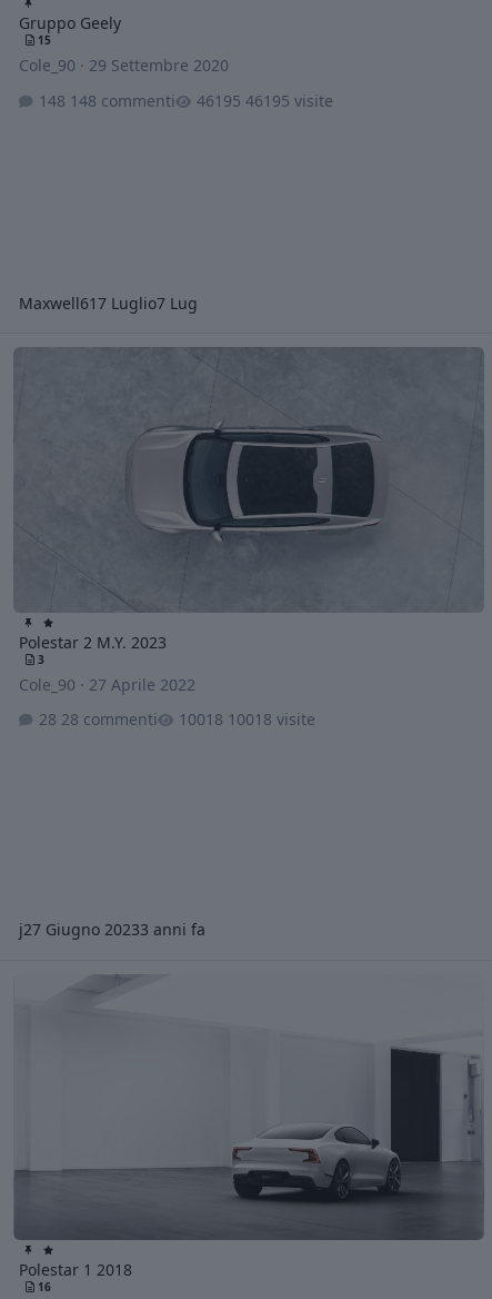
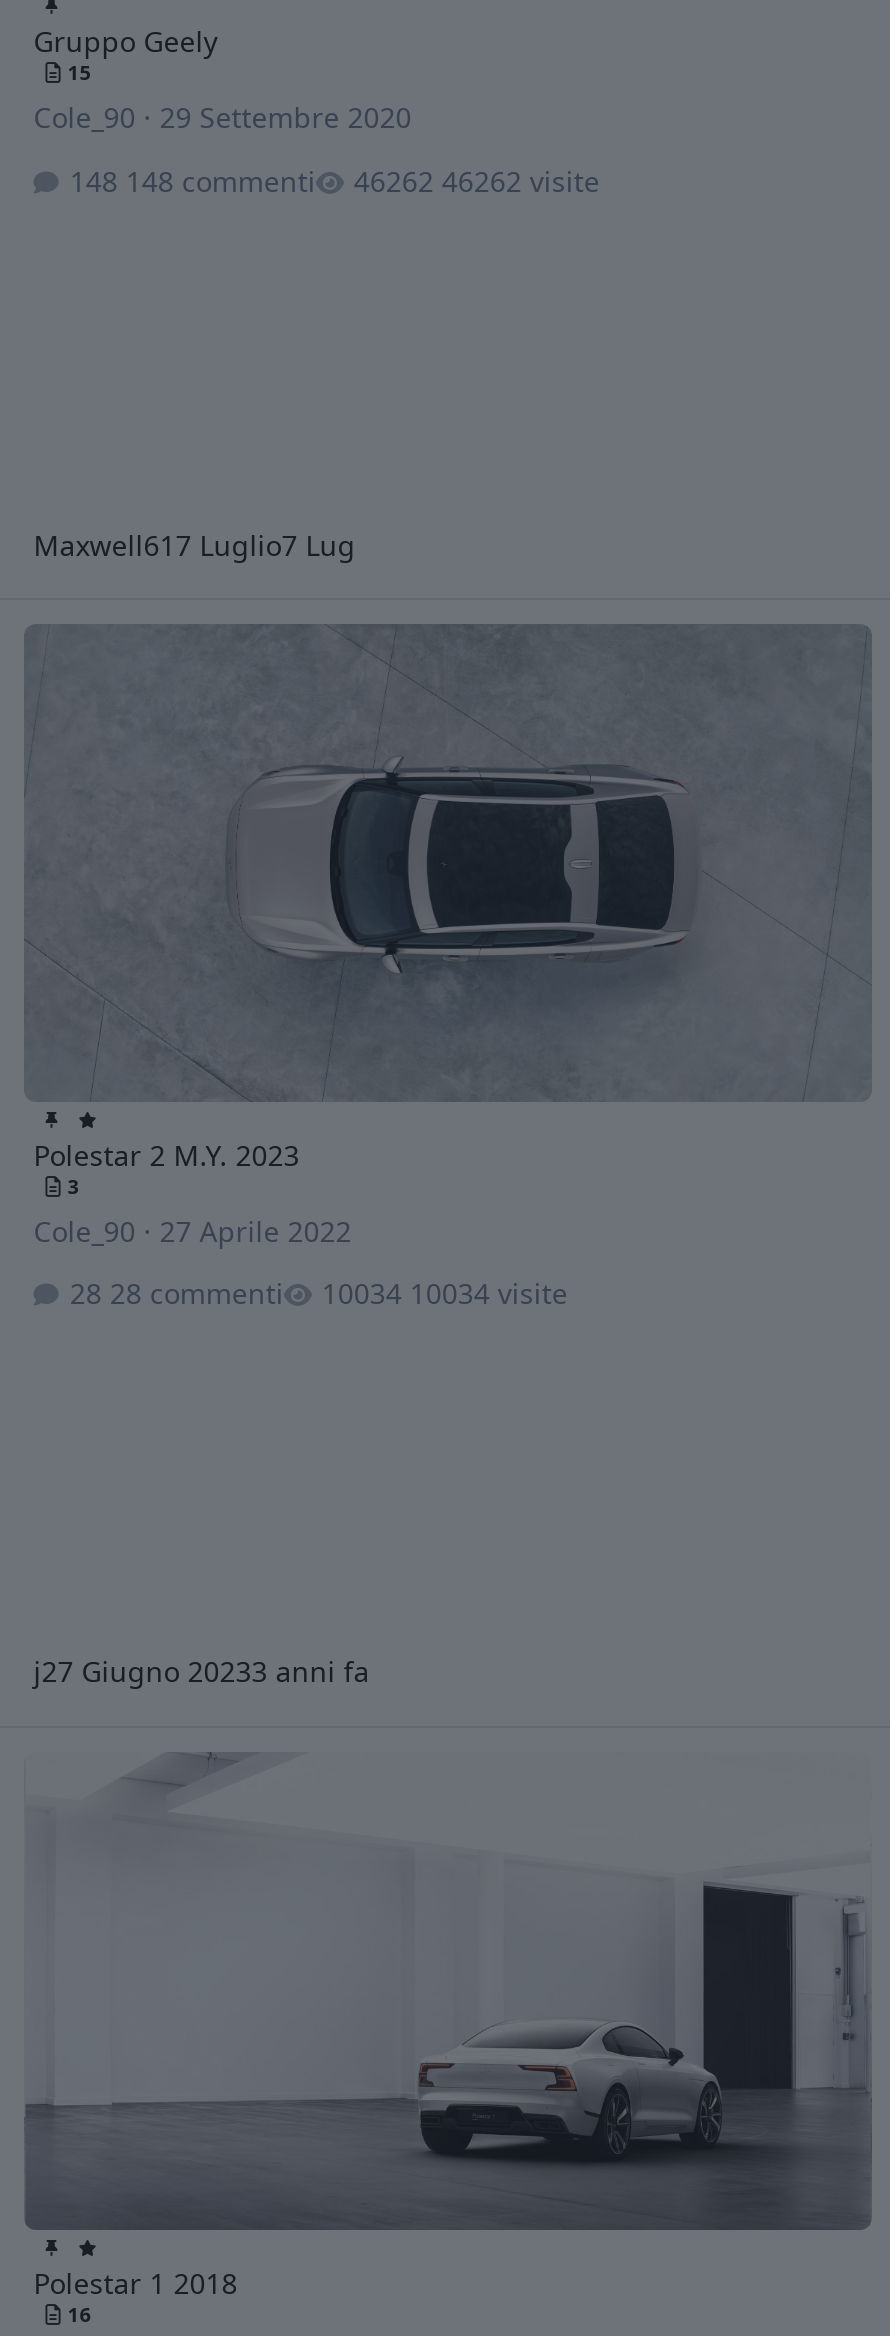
[245,90,333,111] 46195 visite -> [442,161,600,199] 46262 visite
[228,709,315,730] 10018 visite -> [410,1275,568,1313] 10034 visite

